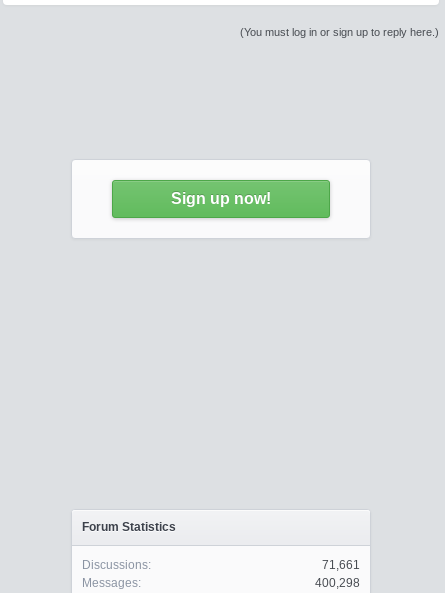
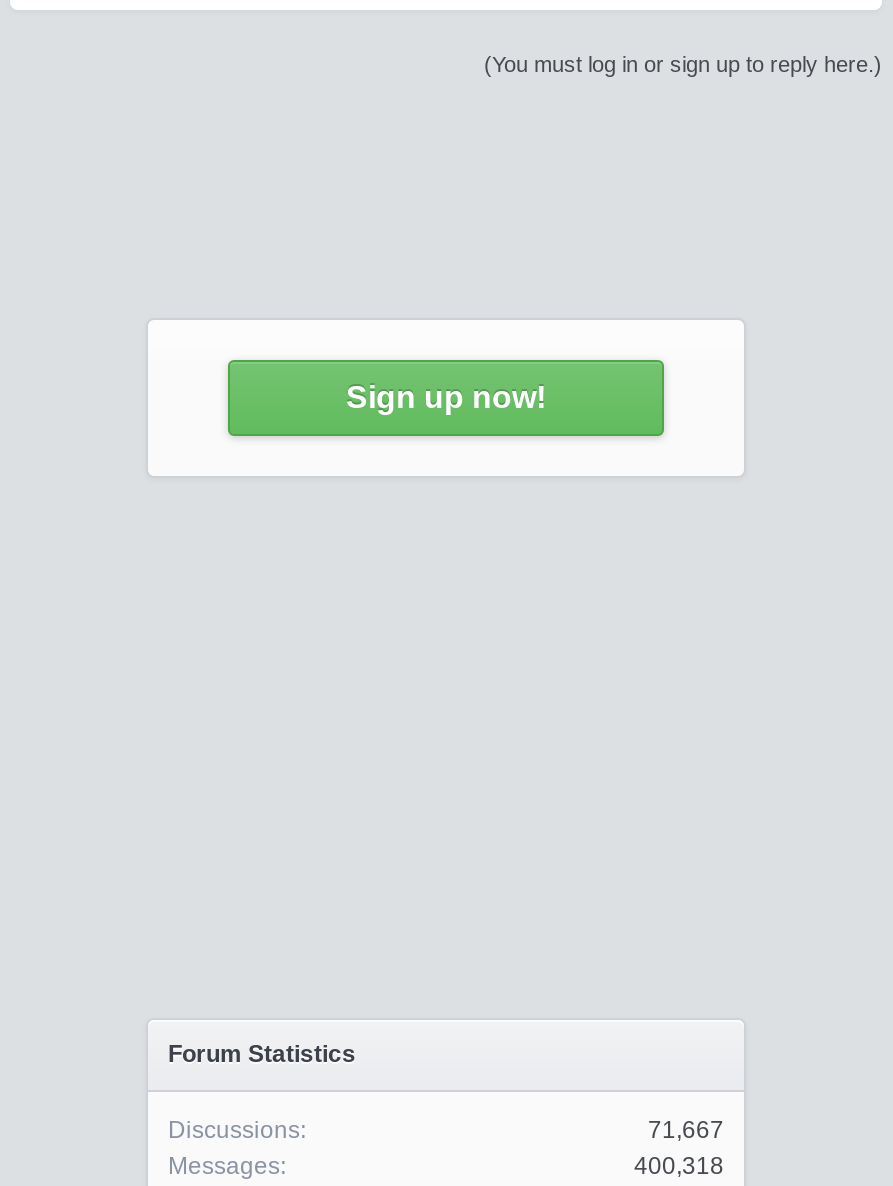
[322,558,360,572] 71,661 -> [648,1116,724,1144] 71,667
[315,576,360,590] 400,298 -> [634,1152,724,1180] 400,318

